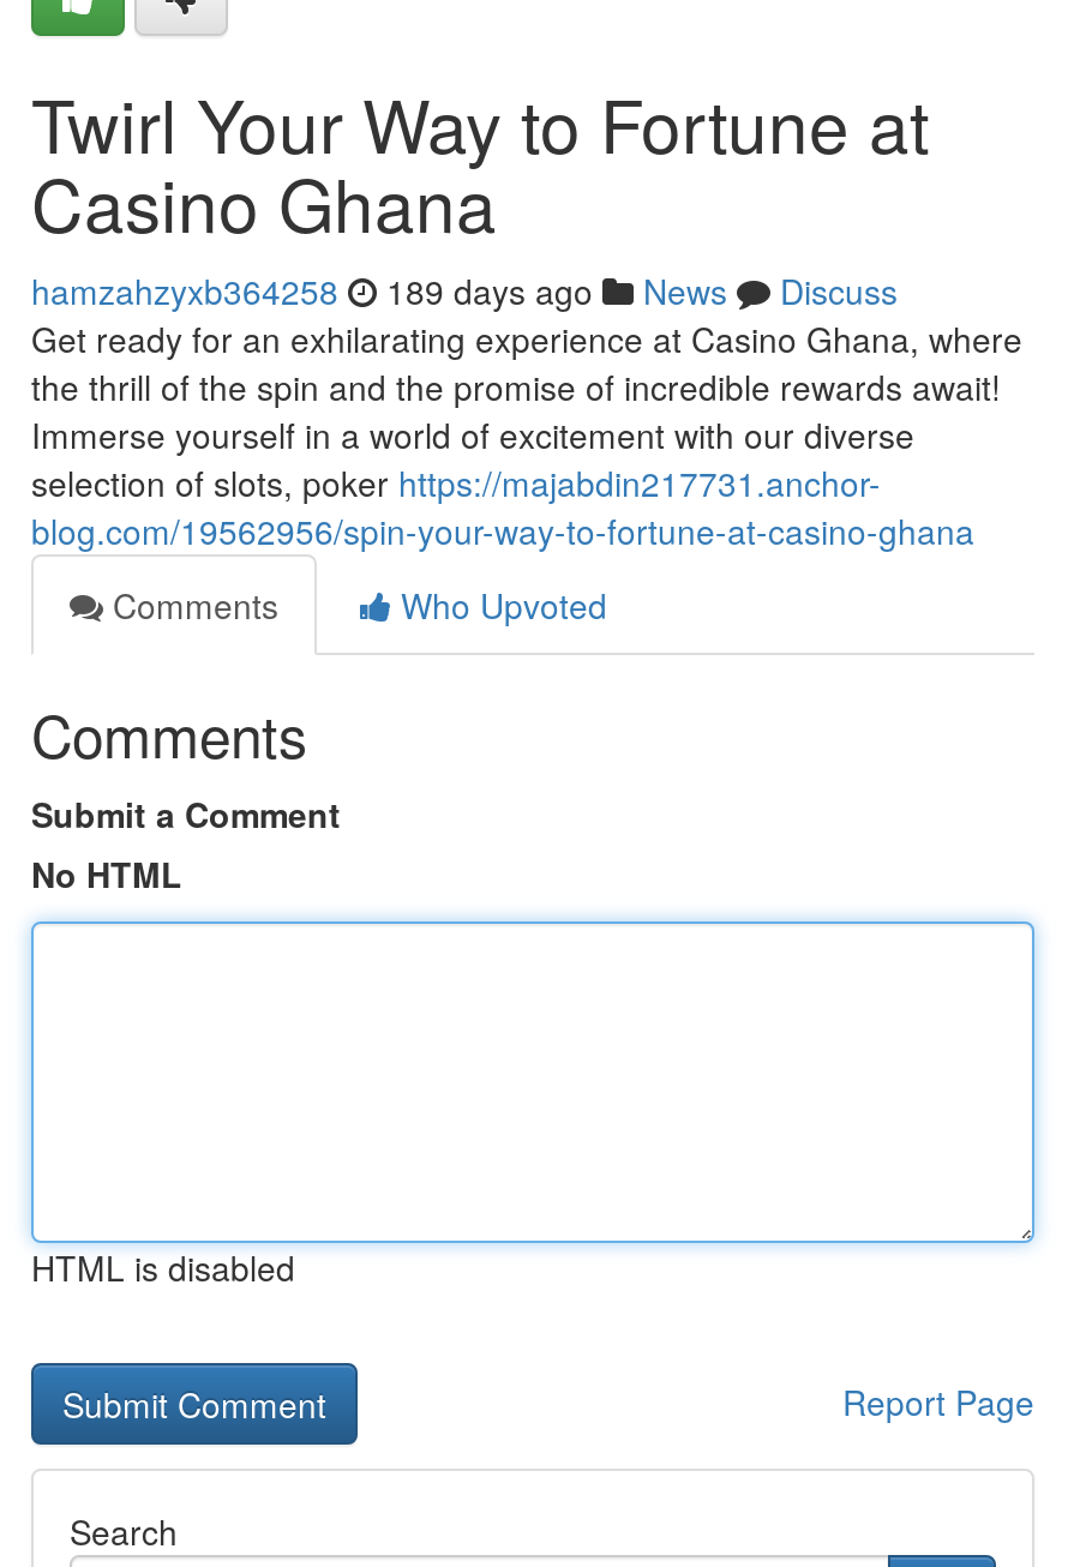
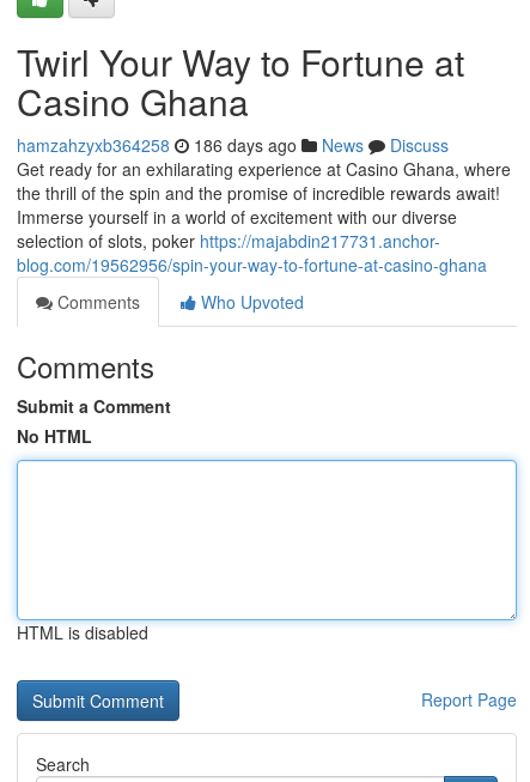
[31,266,898,314] hamzahzyxb364258 189 days ago News Discuss -> [17,133,449,157] hamzahzyxb364258 186 days ago News Discuss

